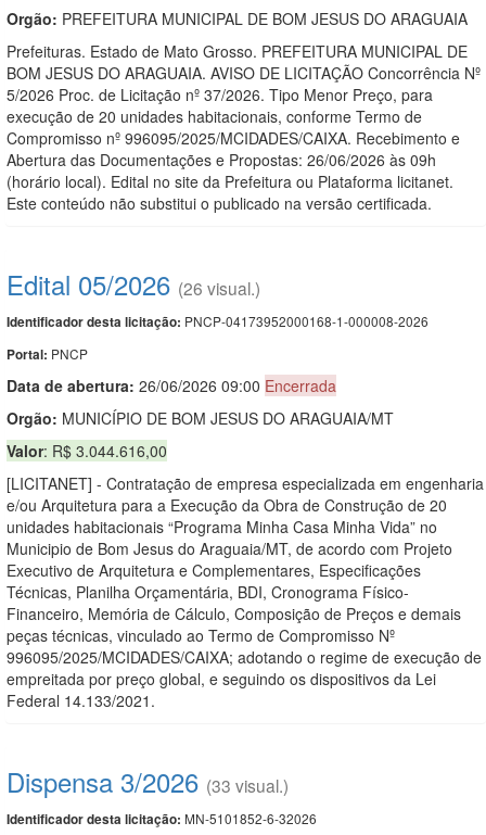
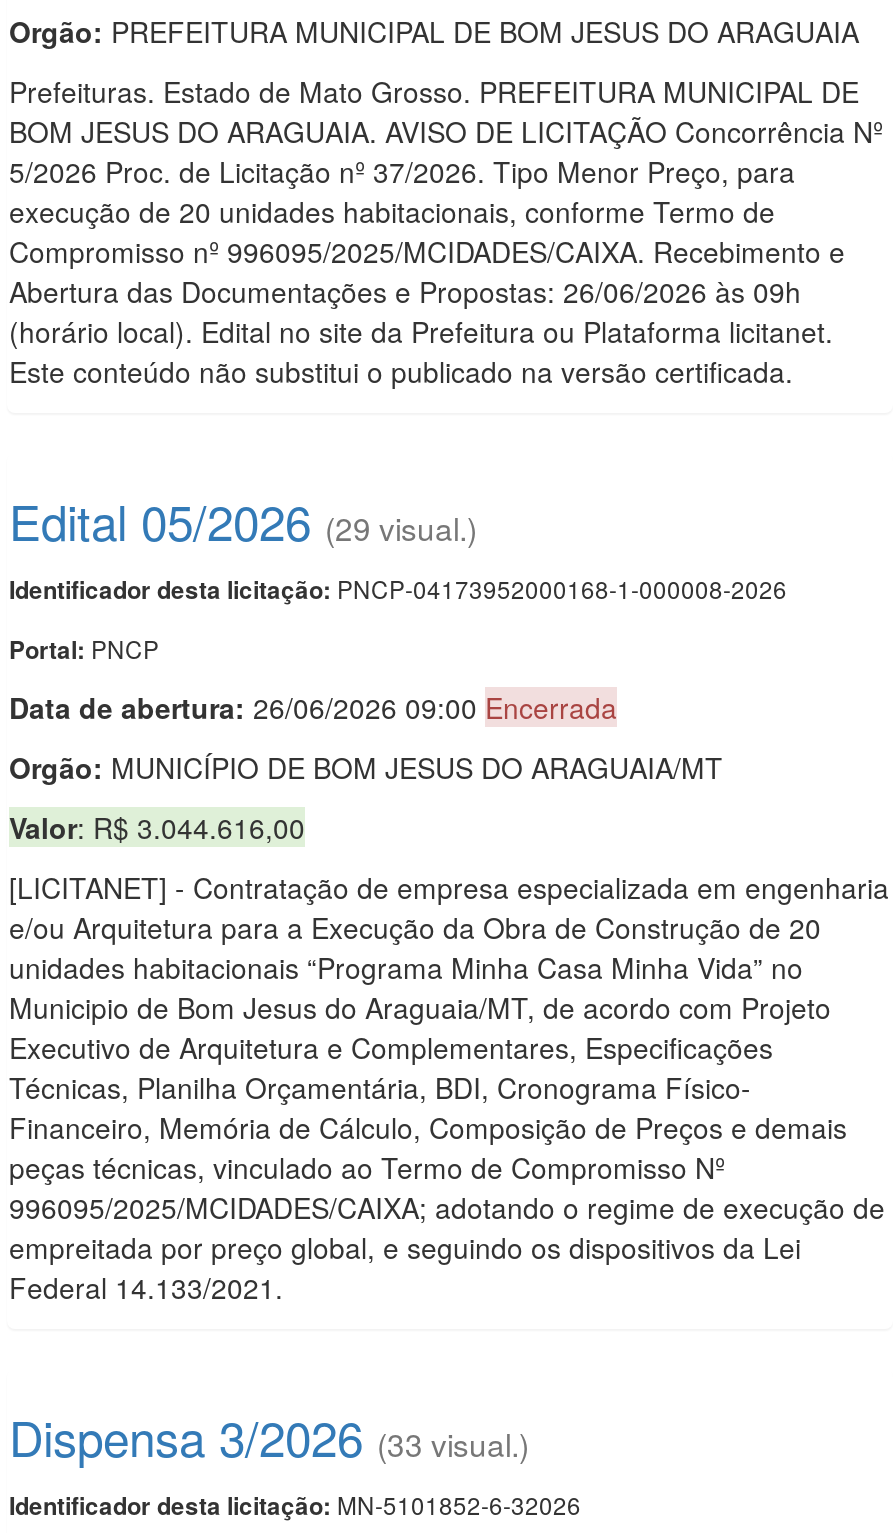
[7,265,260,303] Edital 05/2026 (26 visual.) -> [9,484,477,554] Edital 05/2026 (29 visual.)

